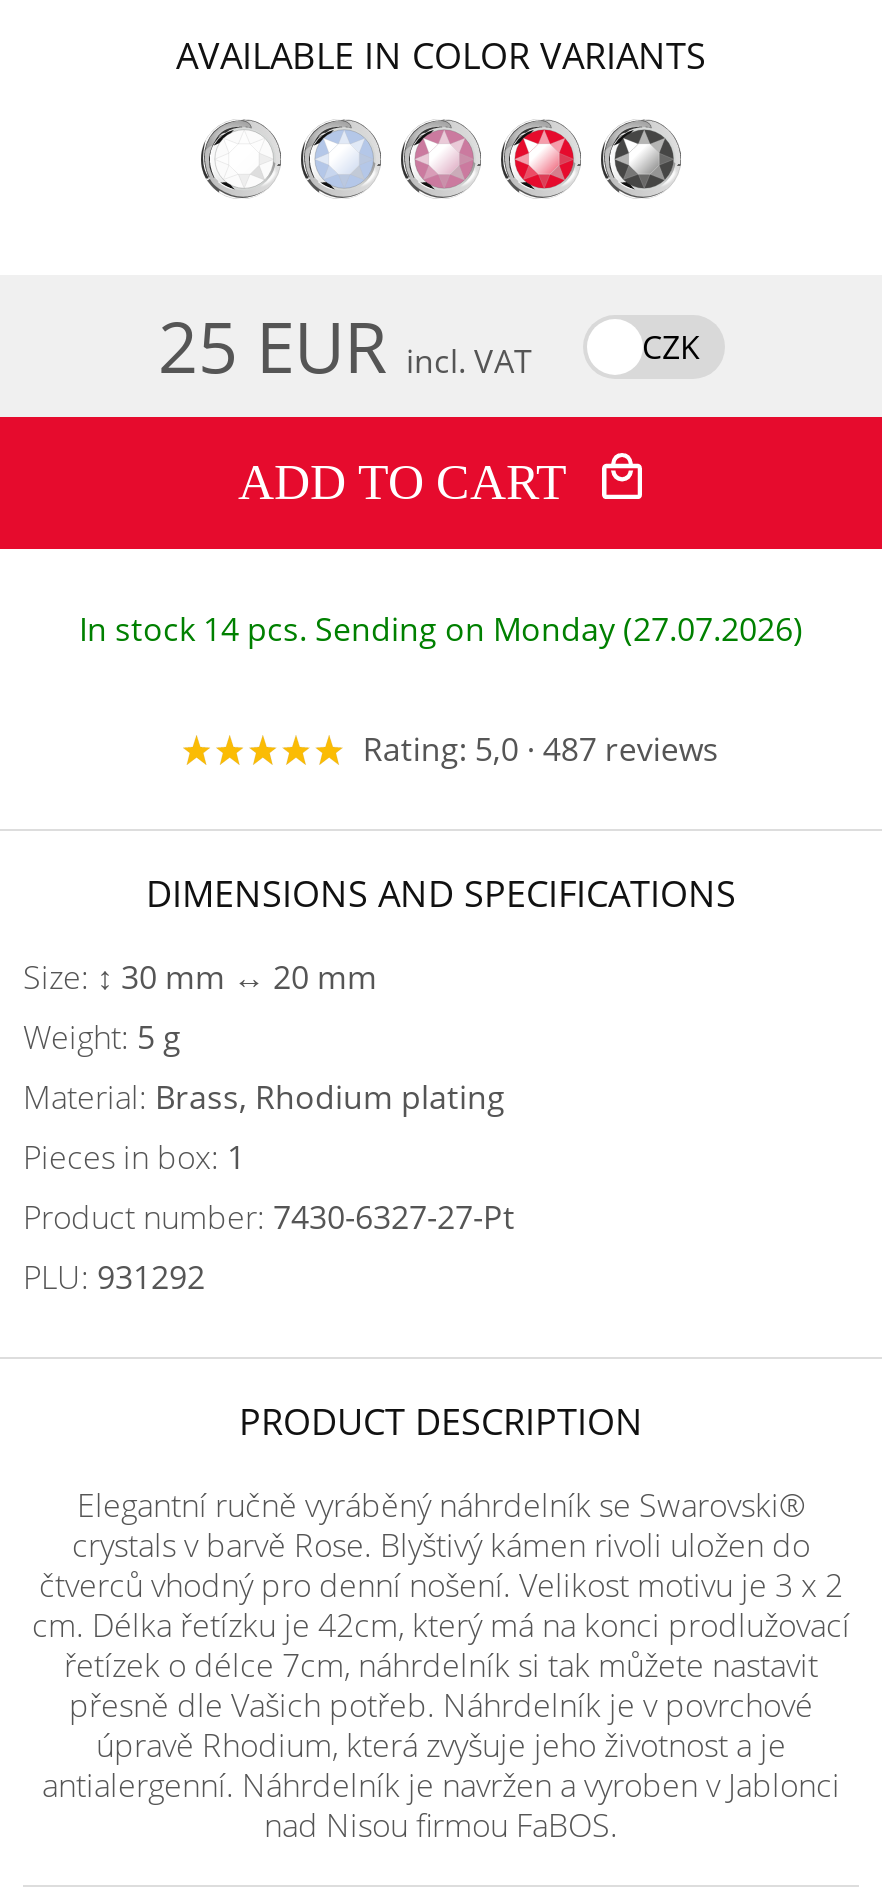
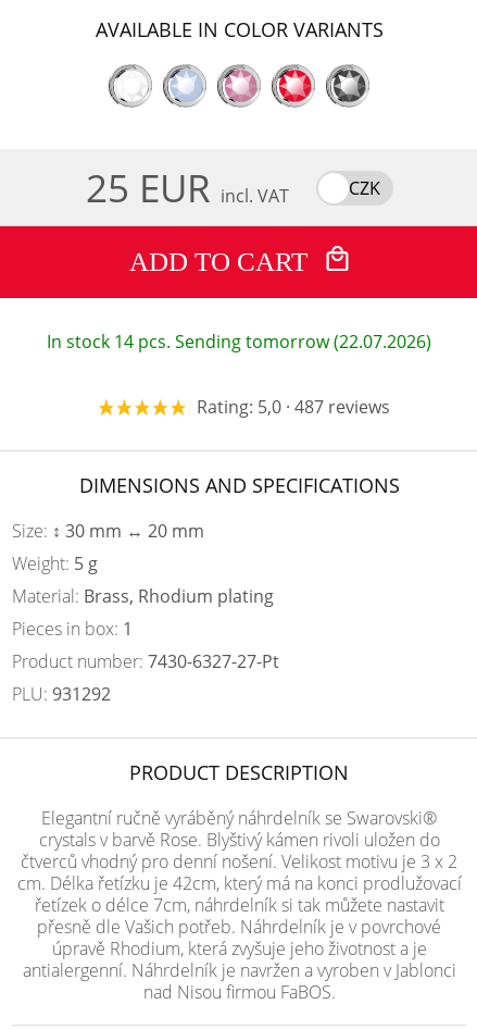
[79,607,803,651] In stock 14 pcs. Sending on Monday (27.07.2026) -> [47,330,431,354] In stock 14 pcs. Sending tomorrow (22.07.2026)

